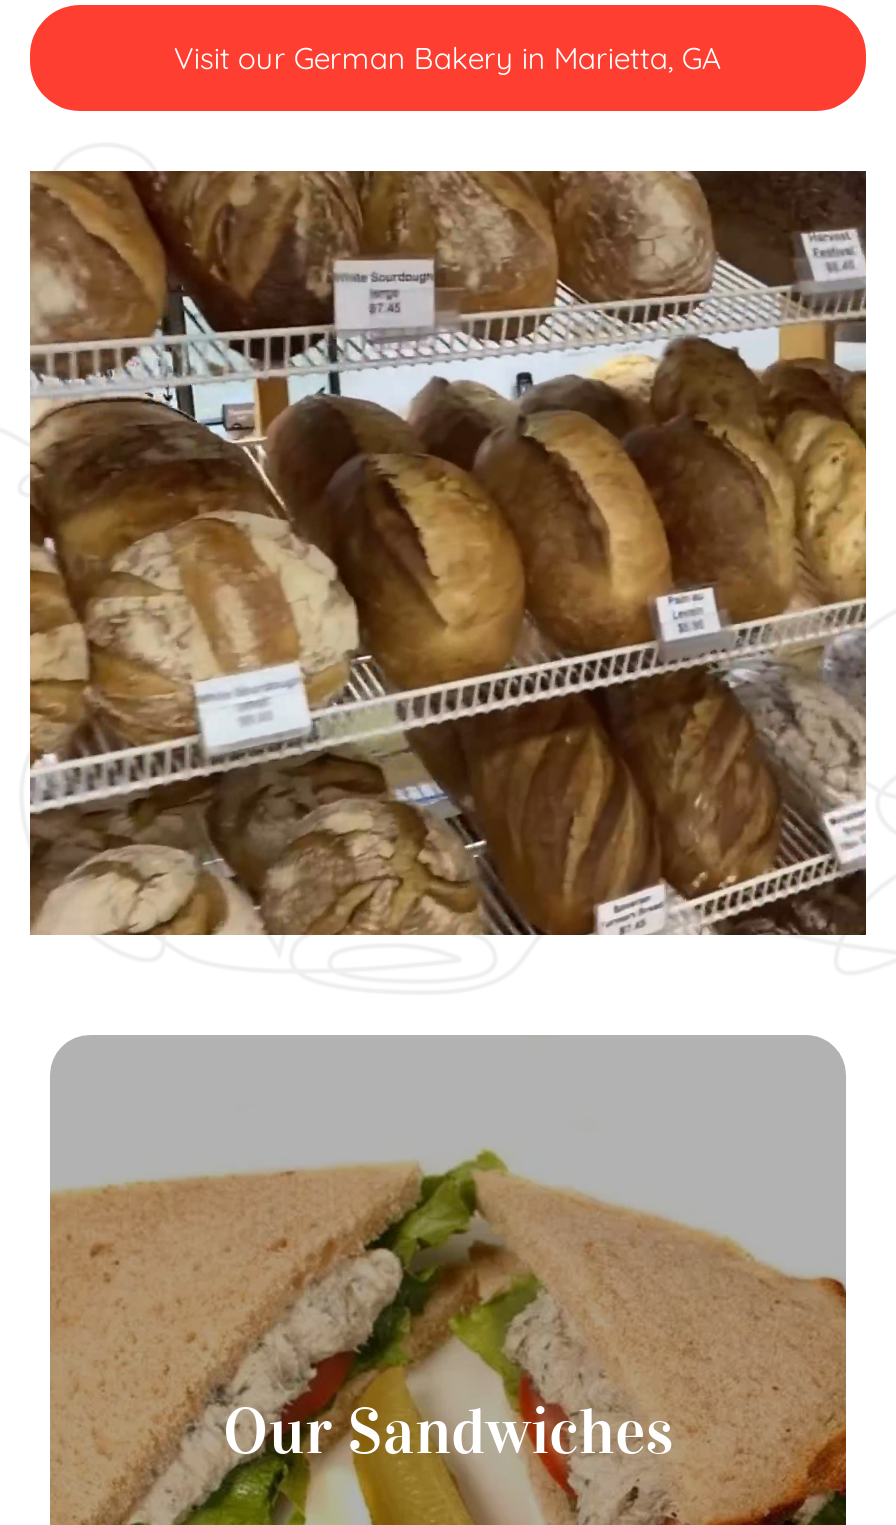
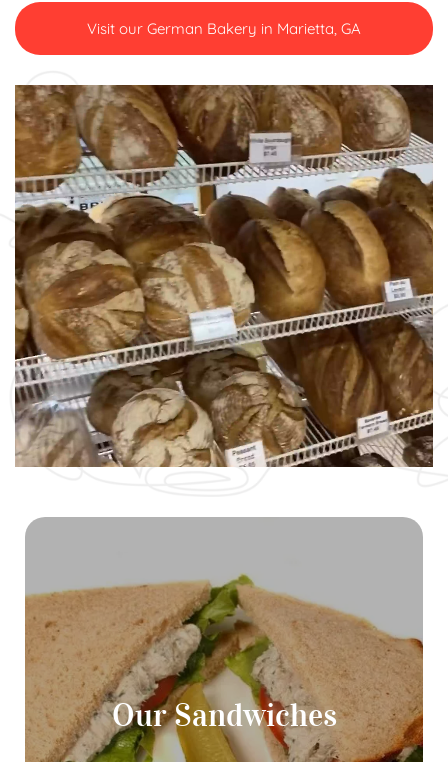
[28,169,868,937] [image] -> [15,84,434,468] [image]

